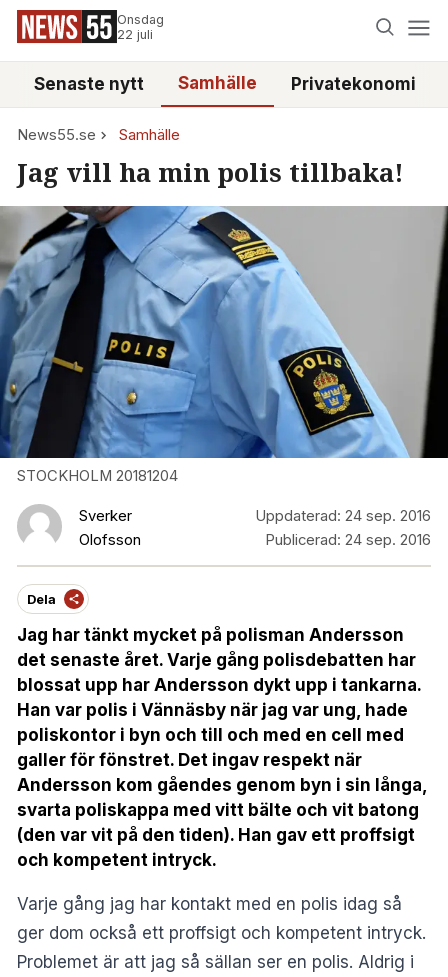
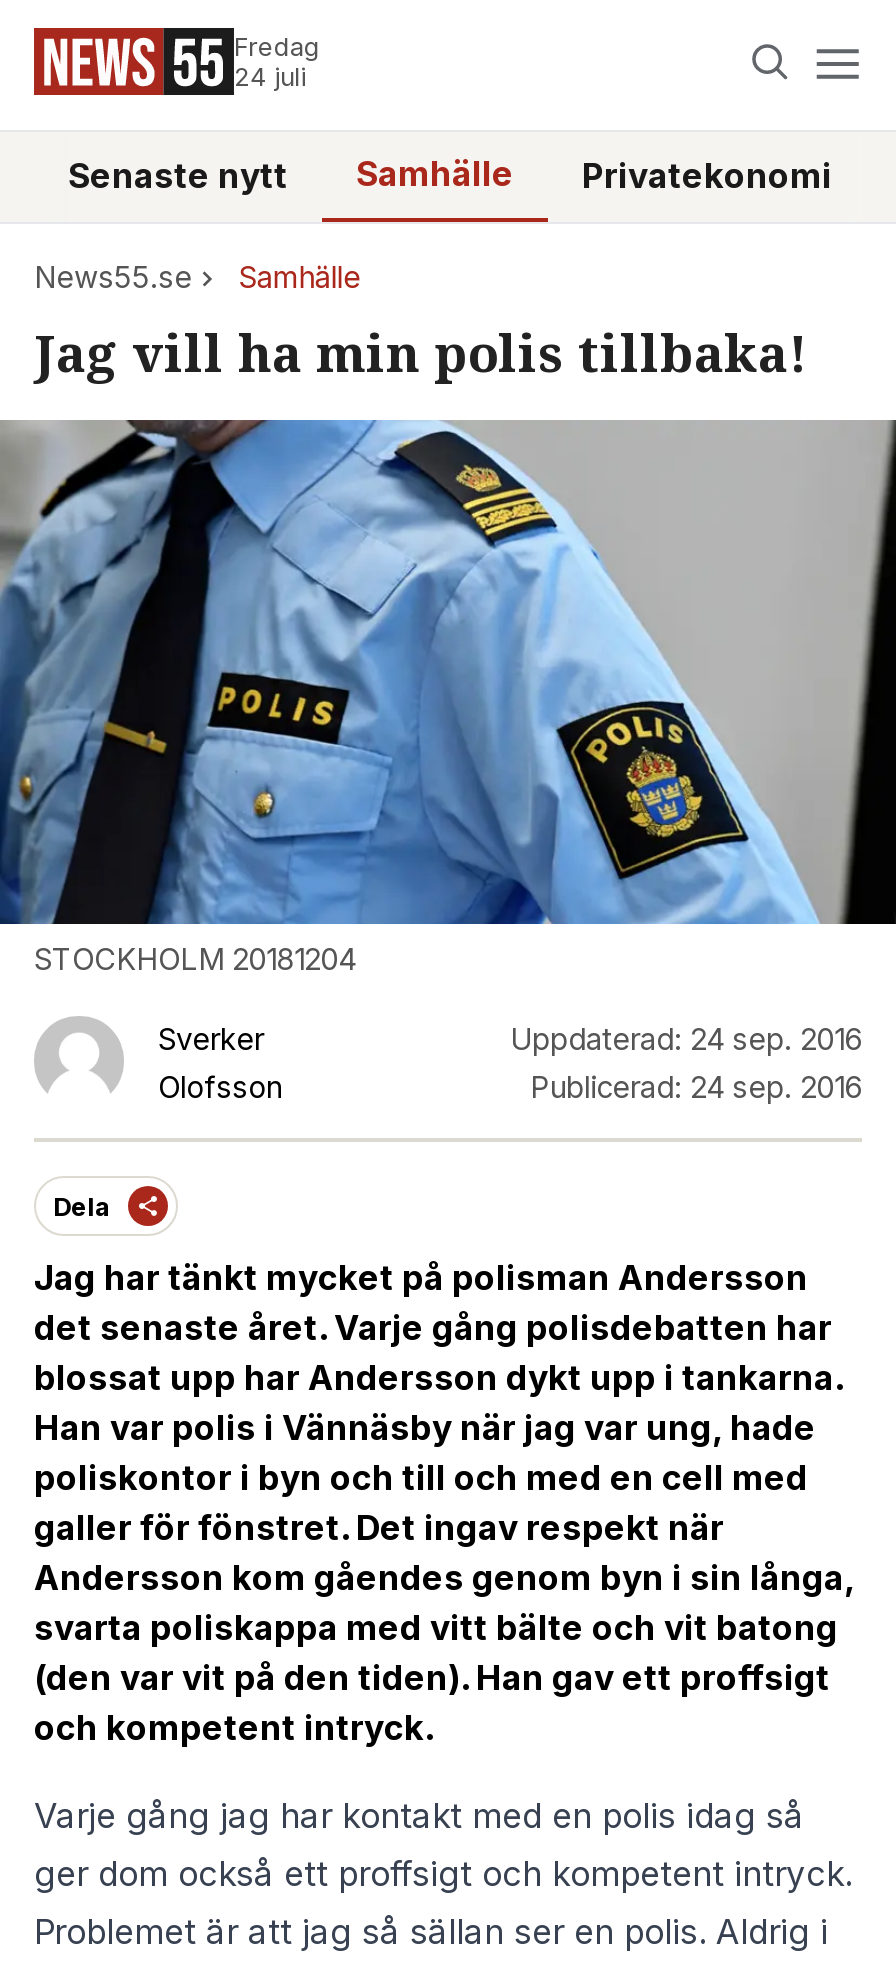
[117,12,164,42] Onsdag | 22 juli -> [234,32,320,92] Fredag | 24 juli

